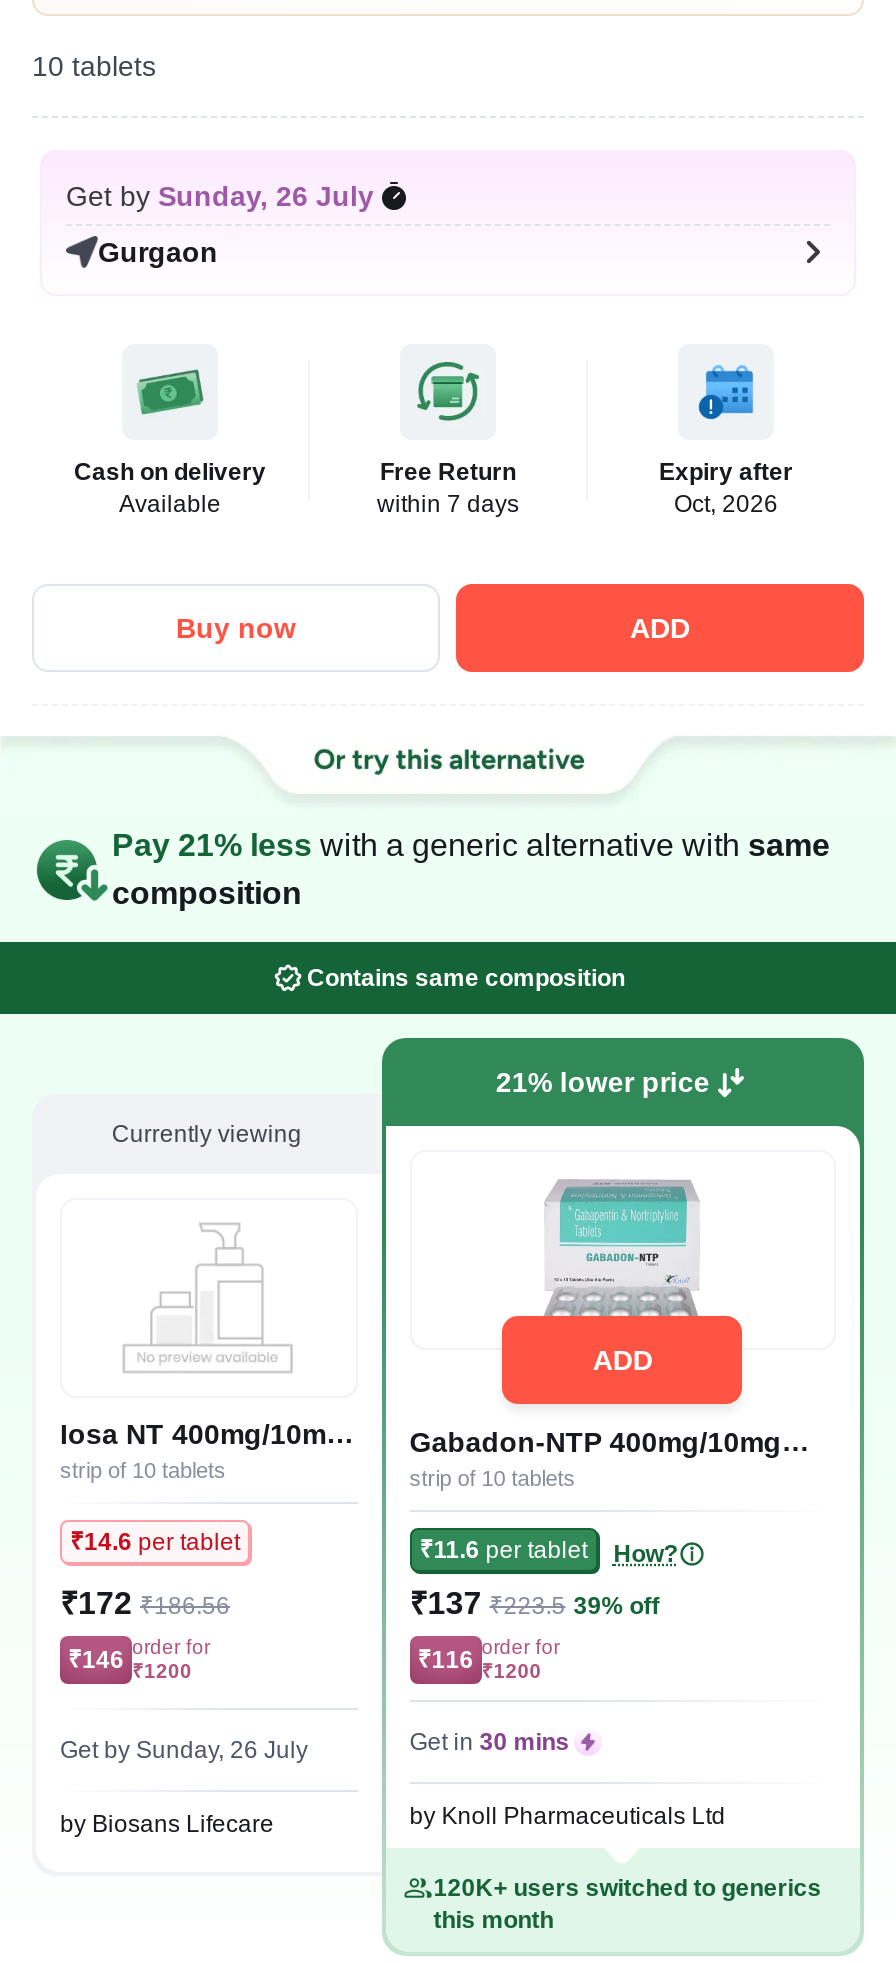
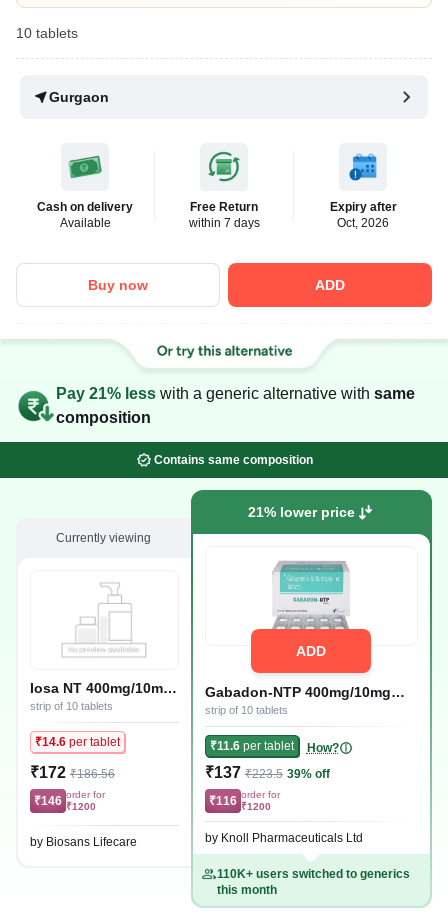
[66,180,374,212] Get by Sunday, 26 July -> none
[60,1735,308,1763] Get by Sunday, 26 July -> none
[409,1727,569,1755] Get in 30 mins -> none
[433,1873,821,1901] 120K+ users switched to generics -> [217,866,410,880] 110K+ users switched to generics

